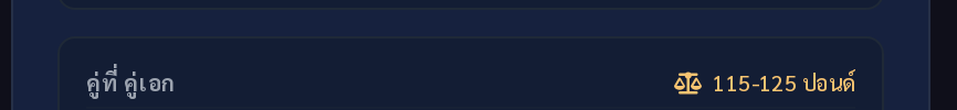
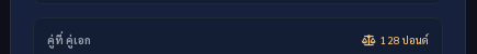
[712,66,855,95] 115-125 ปอนด์ -> [381,32,429,46] 128 ปอนด์

